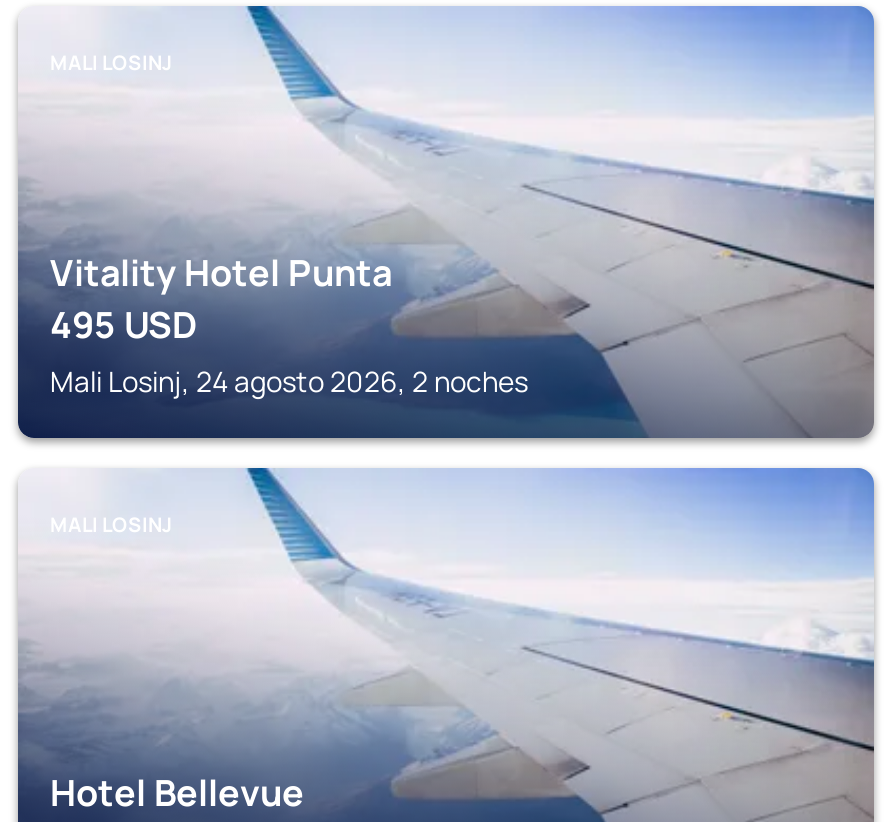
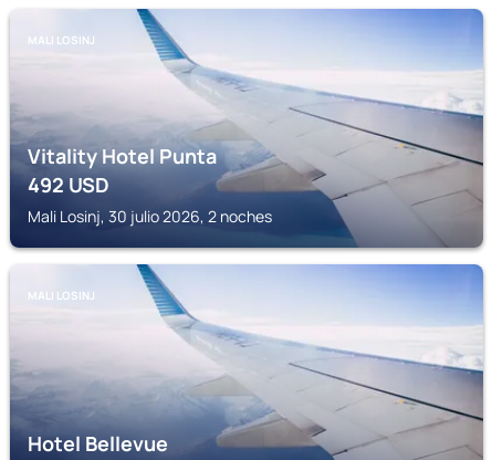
[50,300,198,348] 495 USD -> [28,171,109,198] 492 USD
[50,362,528,400] Mali Losinj, 24 agosto 2026, 2 noches -> [28,206,272,227] Mali Losinj, 30 julio 2026, 2 noches

